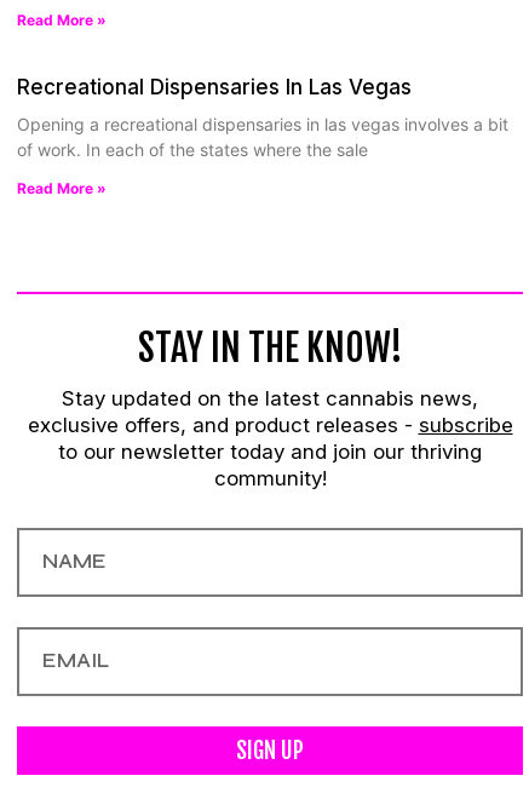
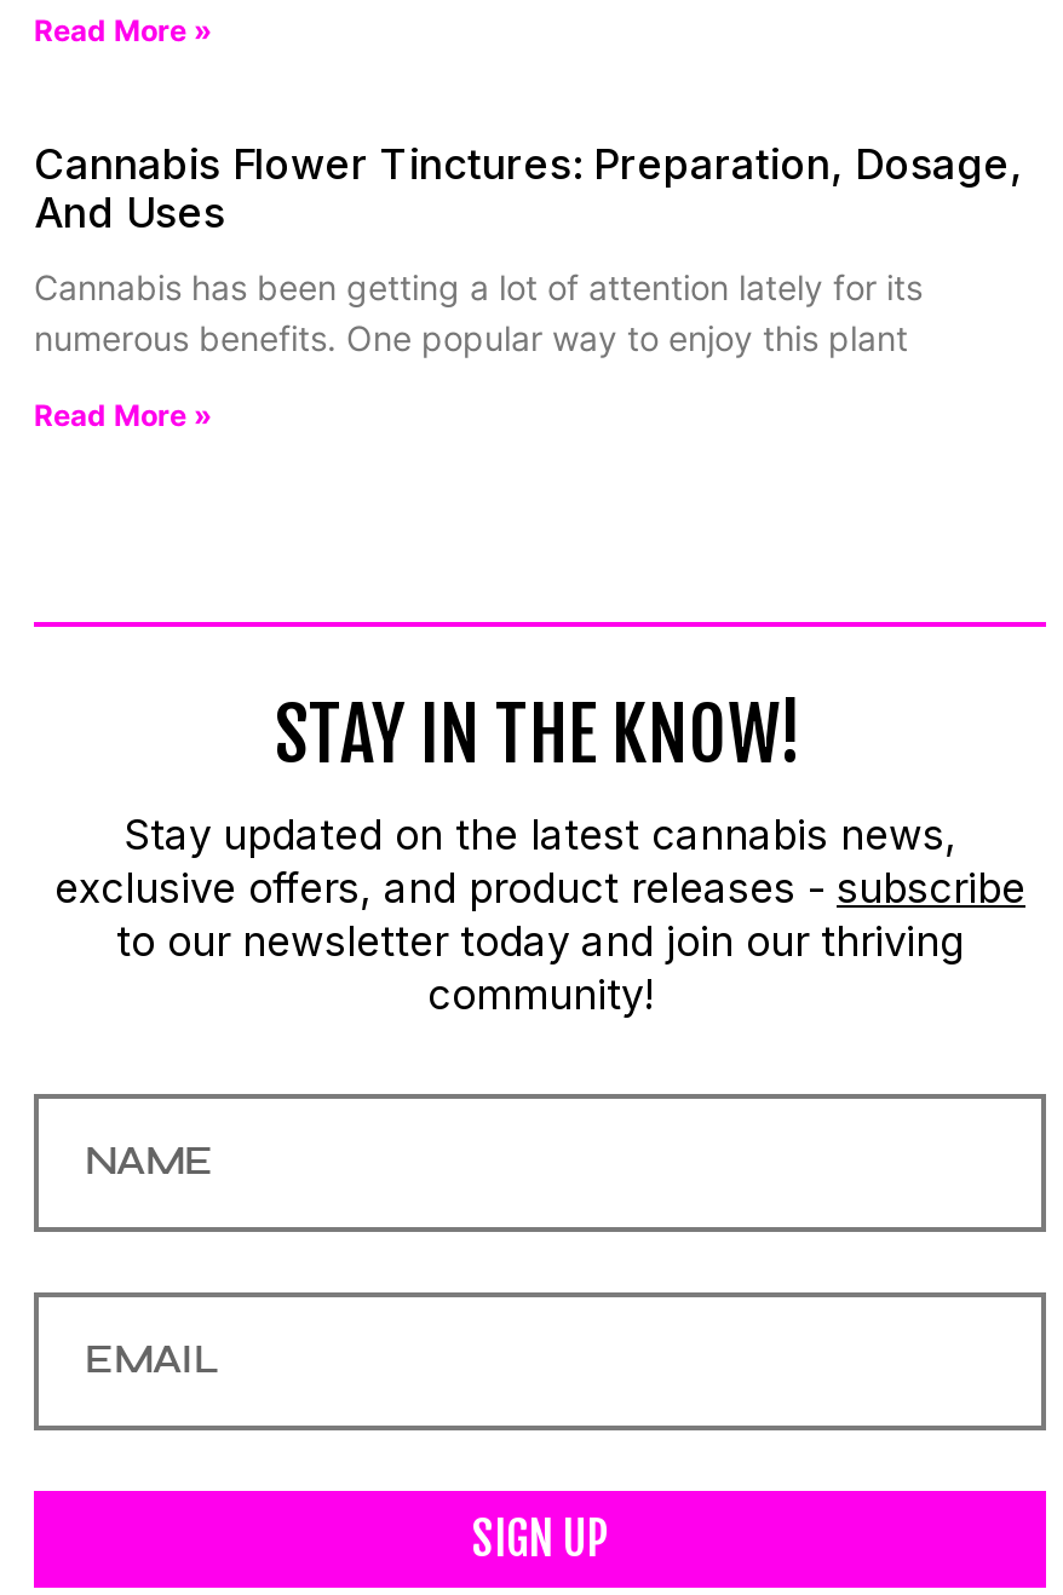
[17,75,412,99] Recreational Dispensaries In Las Vegas -> [34,141,1022,238] Cannabis Flower Tinctures: Preparation, Dosage, | And Uses
[17,114,508,160] Opening a recreational dispensaries in las vegas involves a bit | of work. In each of the states where the sale -> [34,267,923,359] Cannabis has been getting a lot of attention lately for its | numerous benefits. One popular way to enjoy this plant

